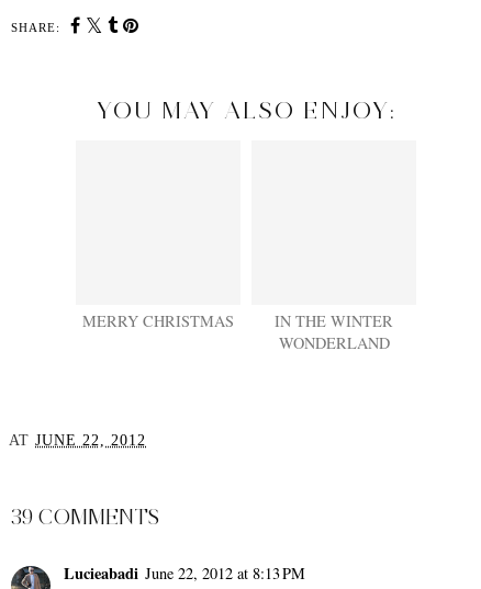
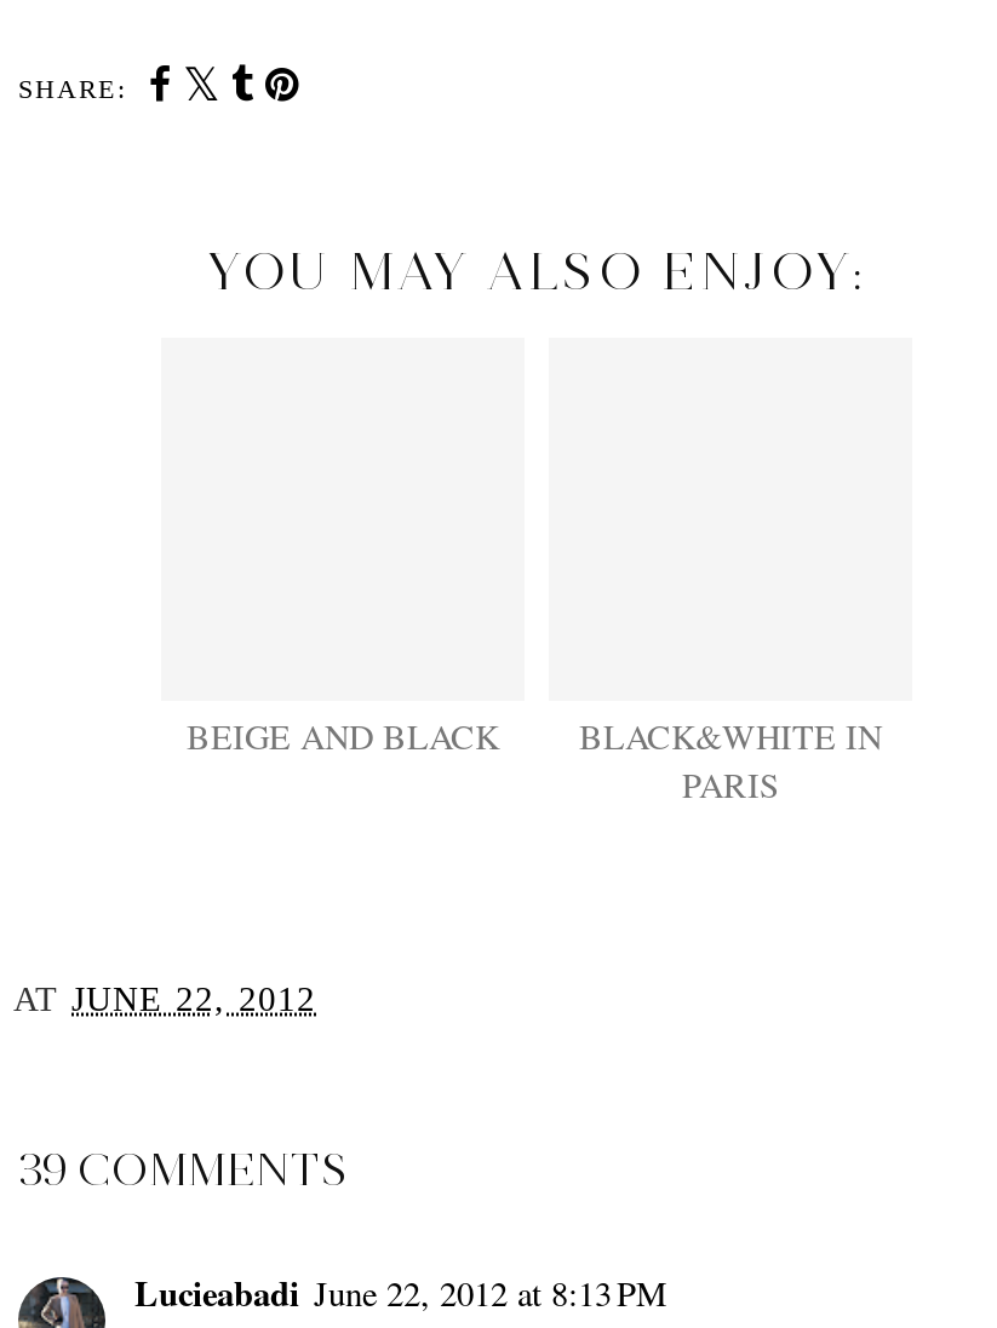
[82,311,393,353] MERRY CHRISTMAS | IN THE WINTER | WONDERLAND -> [187,713,882,808] BEIGE AND BLACK | BLACK&WHITE IN | PARIS

